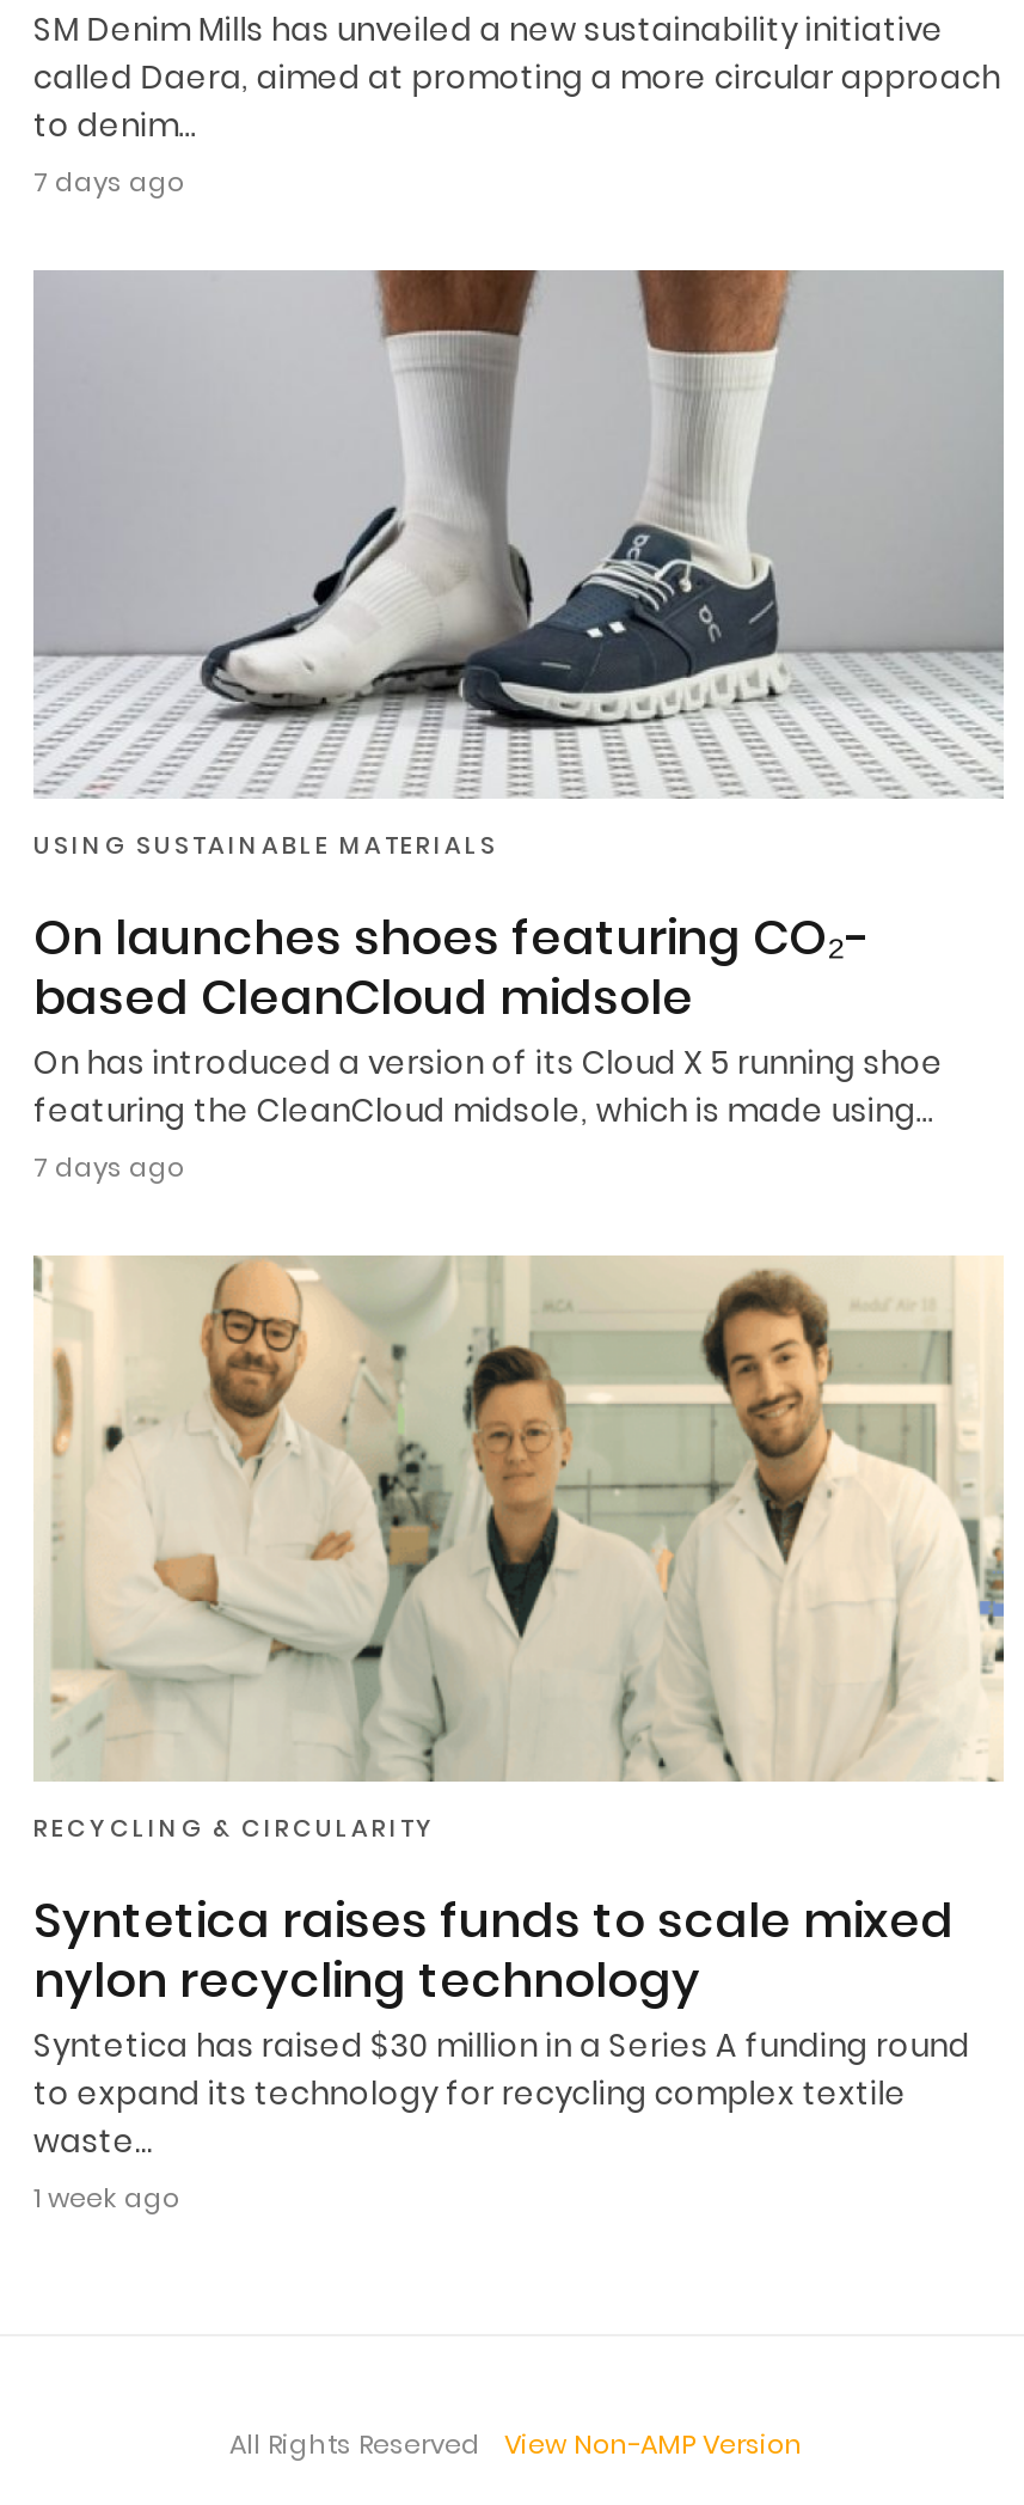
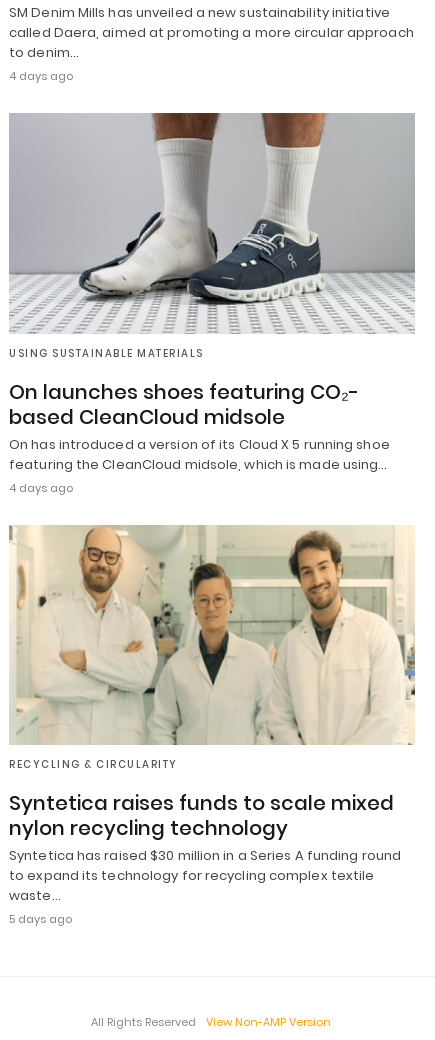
[33,163,184,201] 7 days ago -> [9,68,73,84] 4 days ago
[33,1147,184,1185] 7 days ago -> [9,479,73,495] 4 days ago
[33,2179,179,2217] 1 week ago -> [9,911,72,927] 5 days ago

